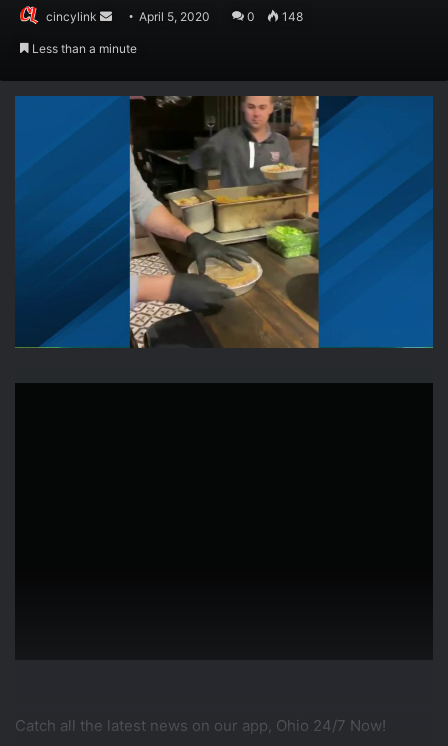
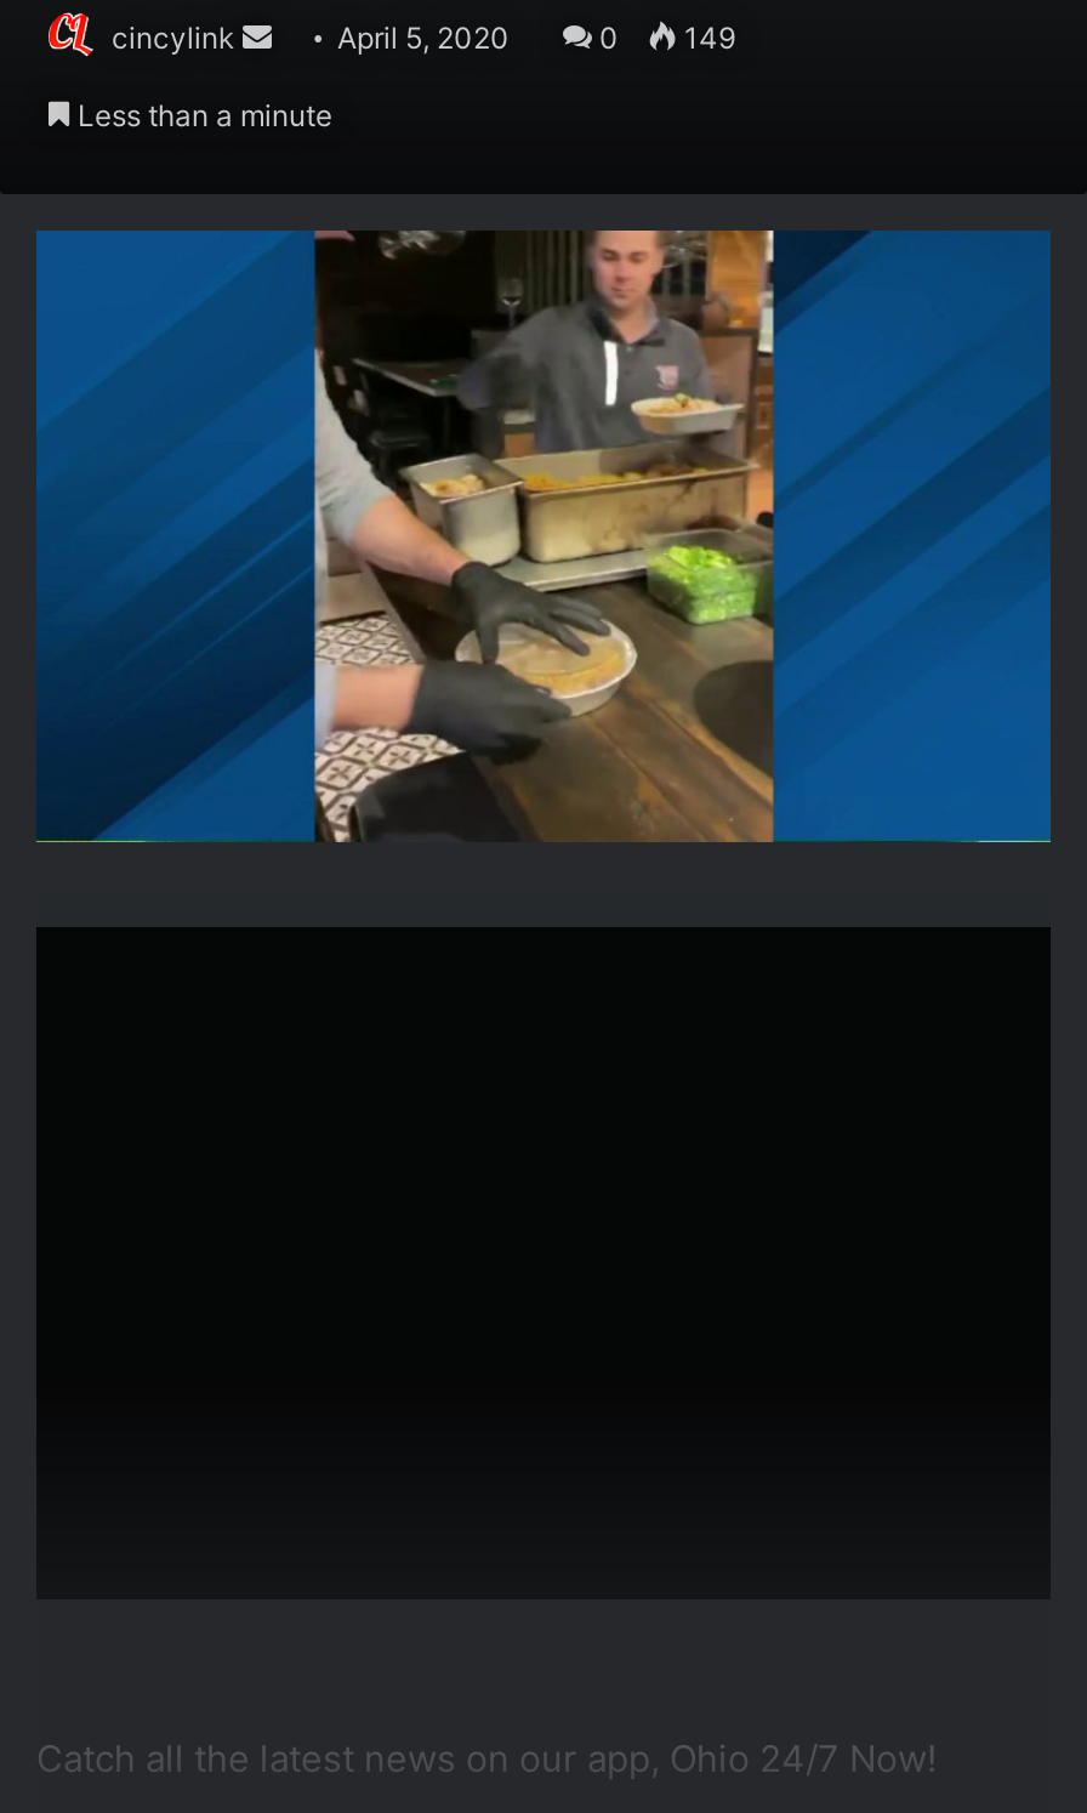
[247,9,303,24] 0 148 -> [599,20,735,57] 0 149

